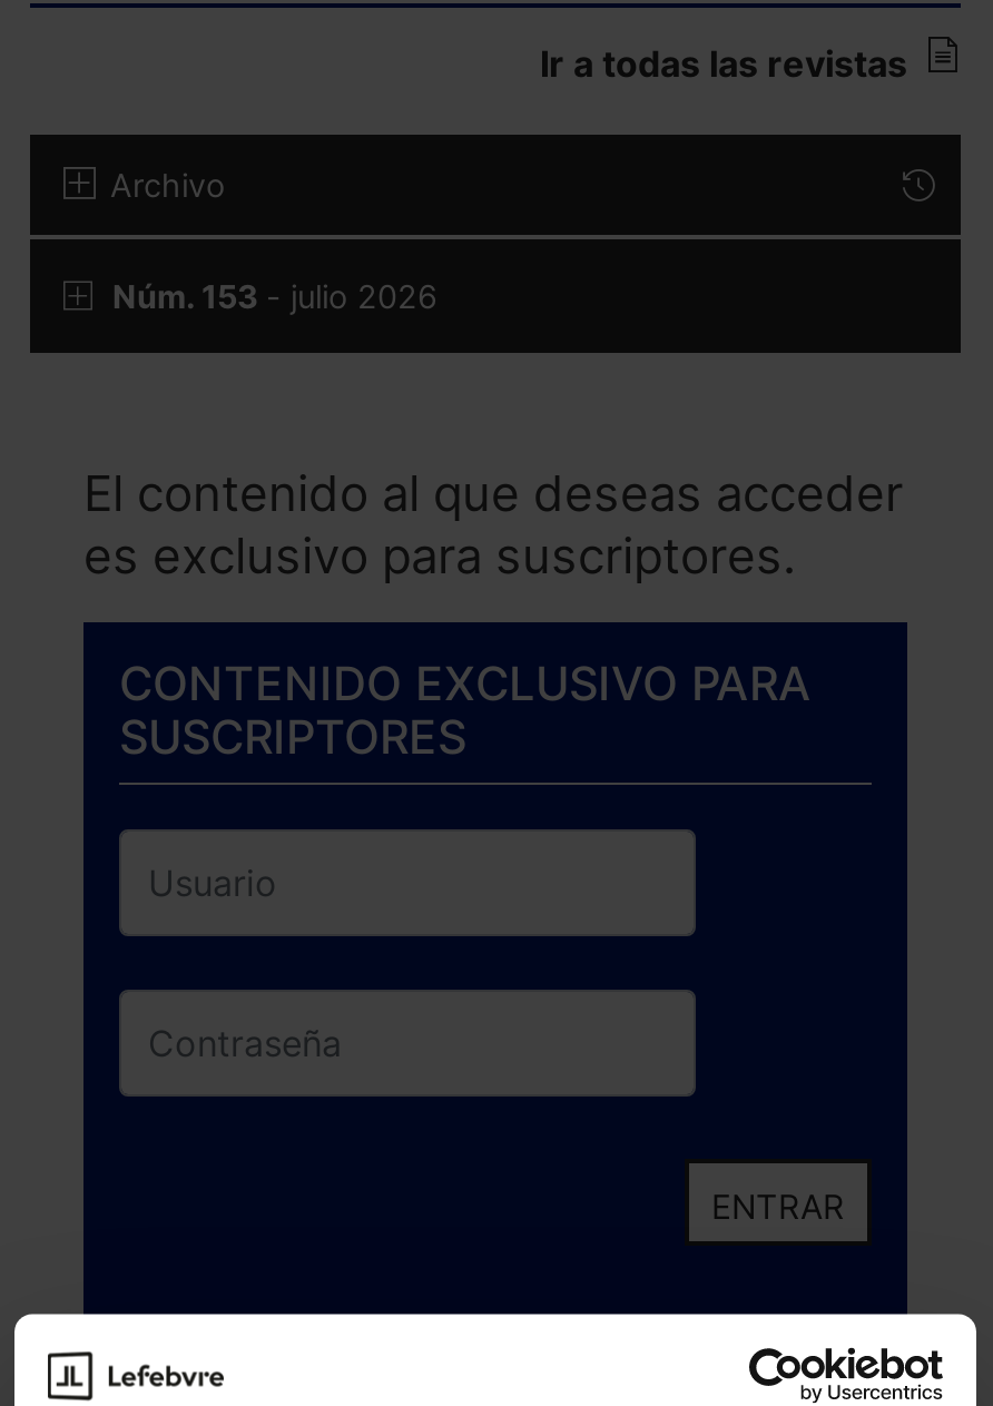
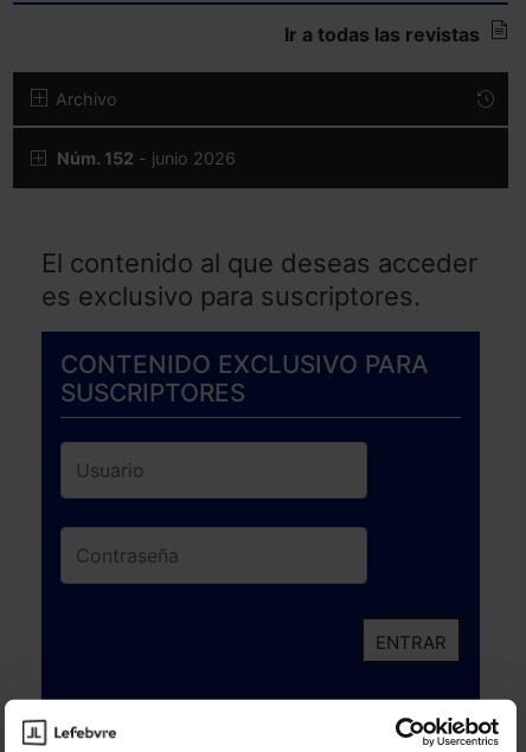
[112,277,437,315] Núm. 153 - julio 2026 -> [57,148,236,168] Núm. 152 - junio 2026

